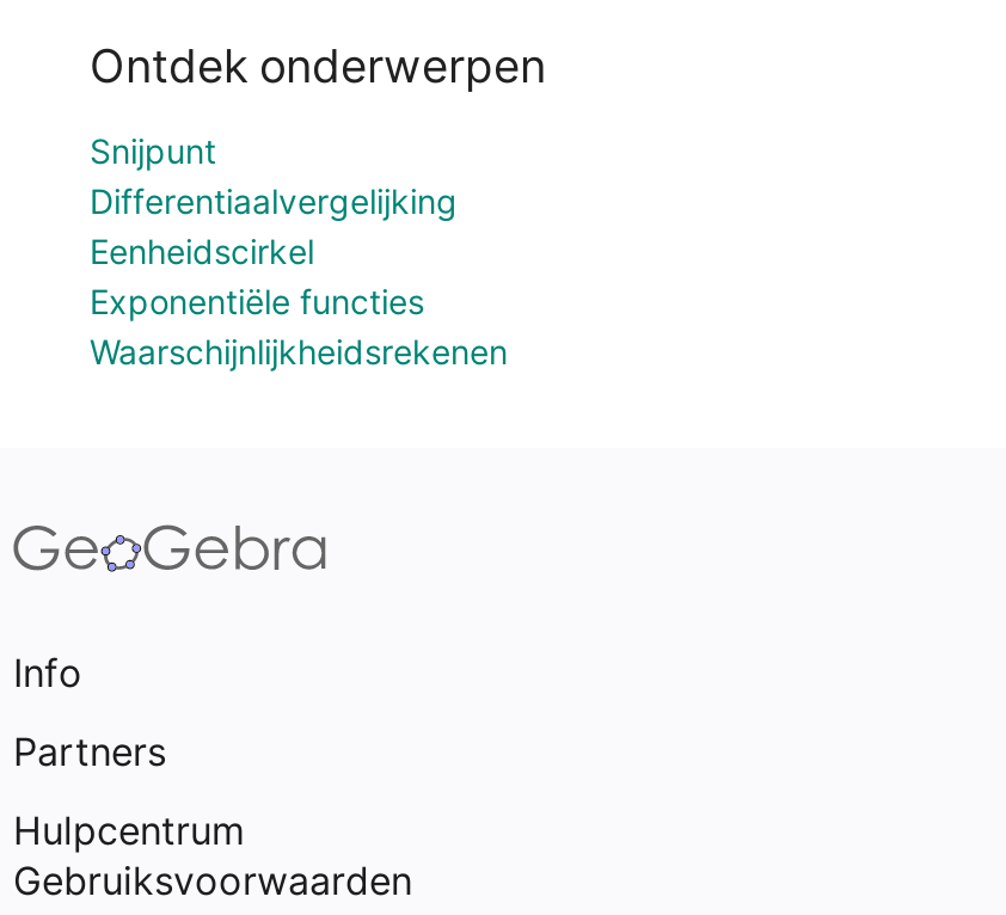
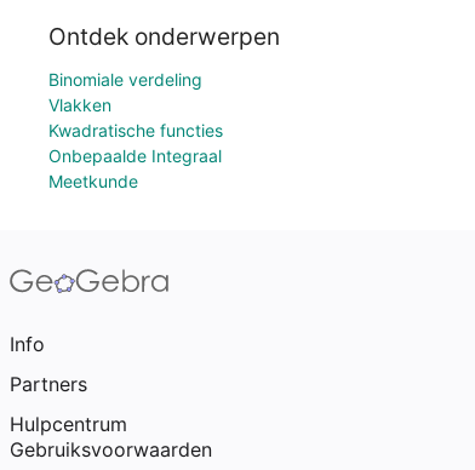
[90,130,508,371] Snijpunt | Differentiaalvergelijking | Eenheidscirkel | Exponentiële functies | Waarschijnlijkheidsrekenen -> [48,69,223,191] Binomiale verdeling | Vlakken | Kwadratische functies | Onbepaalde Integraal | Meetkunde

